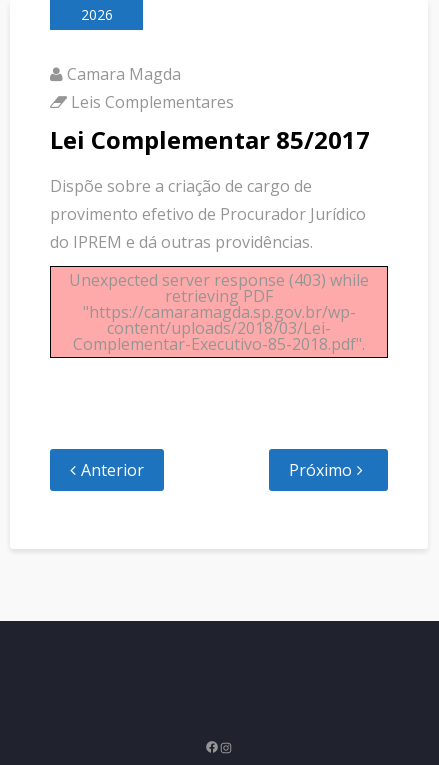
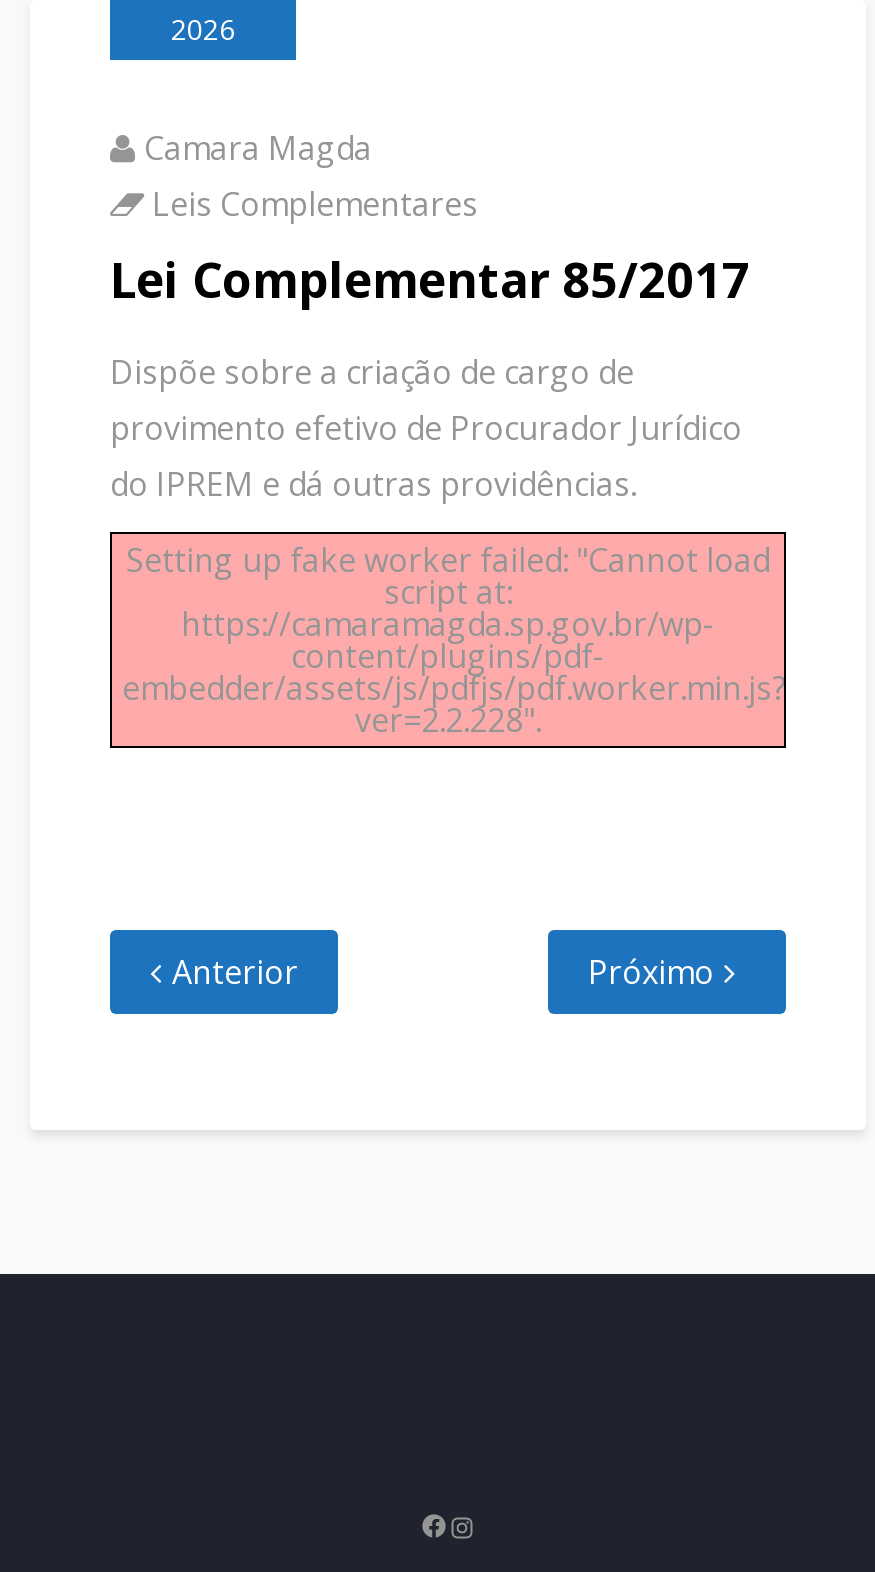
[69,269,369,355] Unexpected server response (403) while | retrieving PDF | "https://camaramagda.sp.gov.br/wp- | content/uploads/2018/03/Lei- | Complementar-Executivo-85-2018.pdf". -> [122,538,786,742] Setting up fake worker failed: "Cannot load | script at: | https://camaramagda.sp.gov.br/wp- | content/plugins/pdf- | embedder/assets/js/pdfjs/pdf.worker.min.js? | ver=2.2.228".

